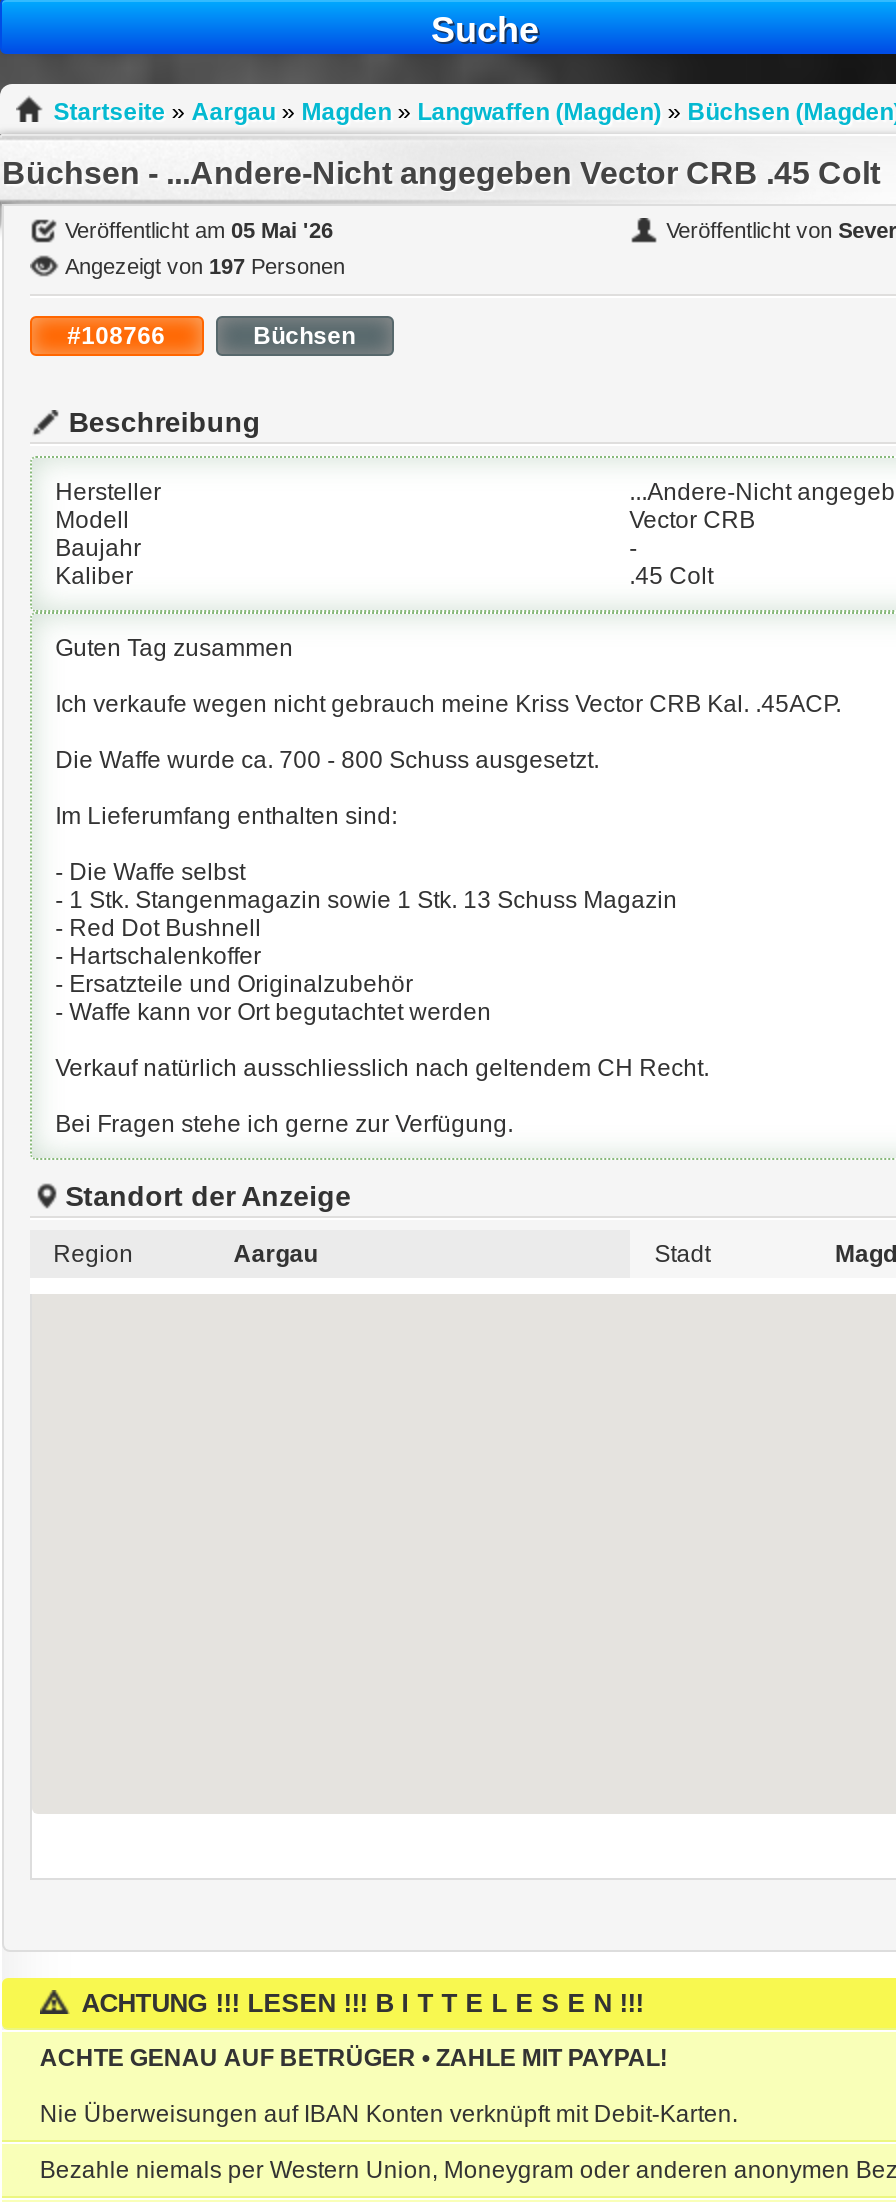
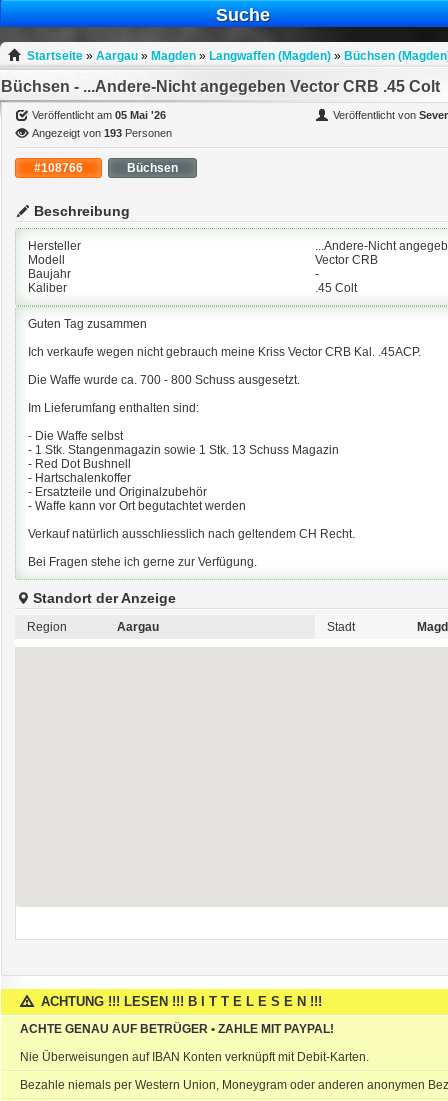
[65,254,345,278] Angezeigt von 197 Personen -> [32,127,172,139] Angezeigt von 193 Personen

